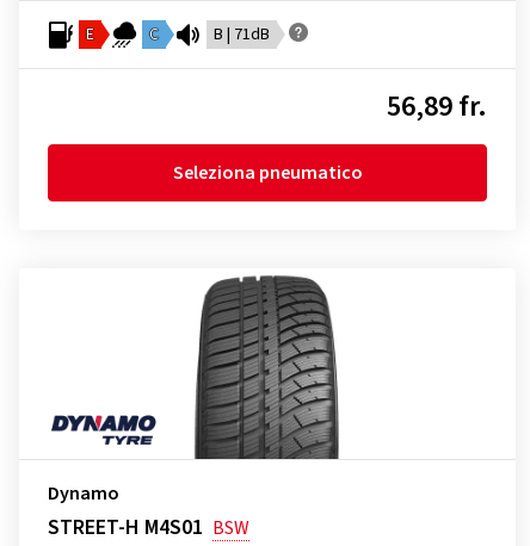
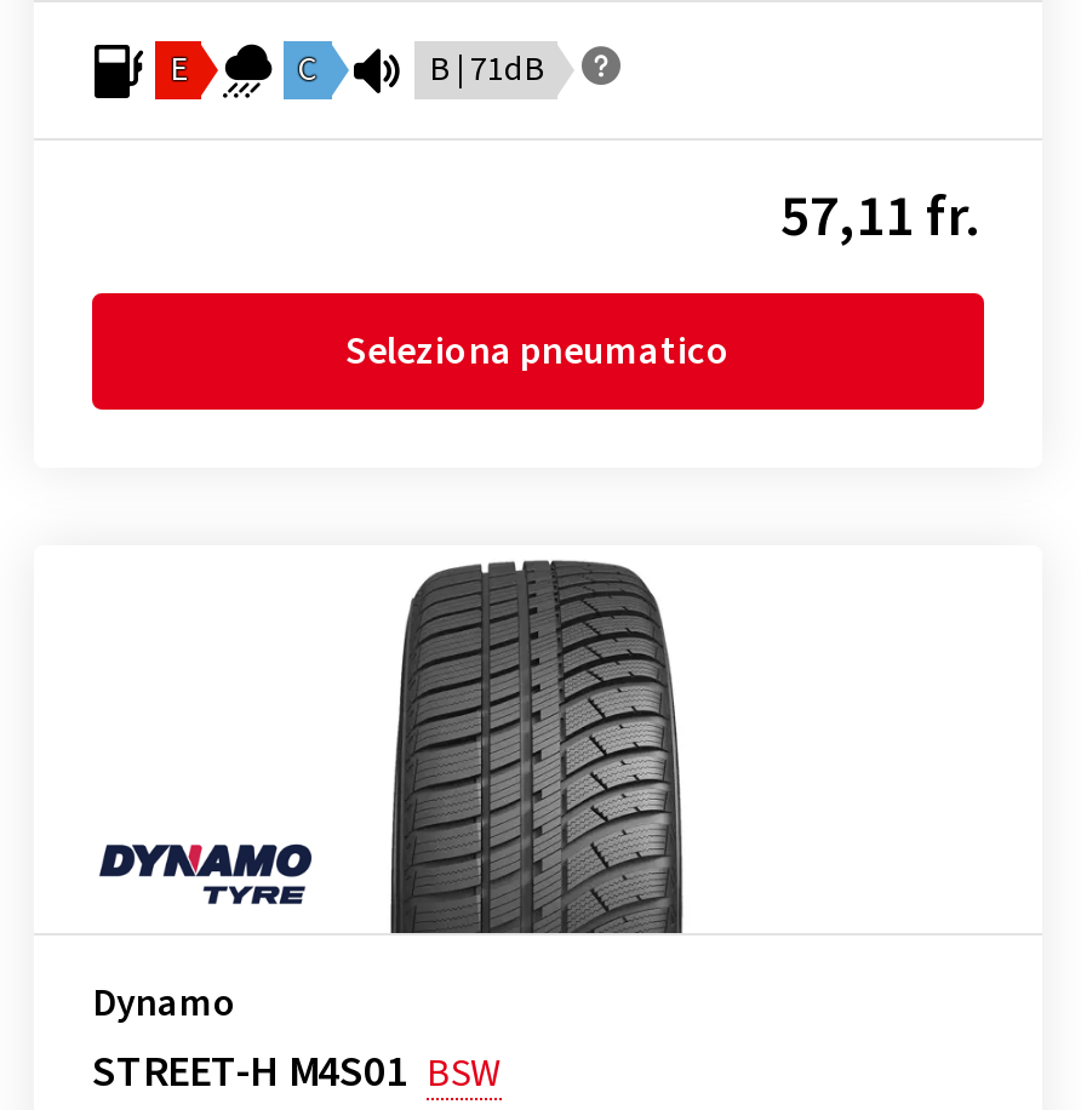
[387,86,487,128] 56,89 fr. -> [780,174,984,259] 57,11 fr.

